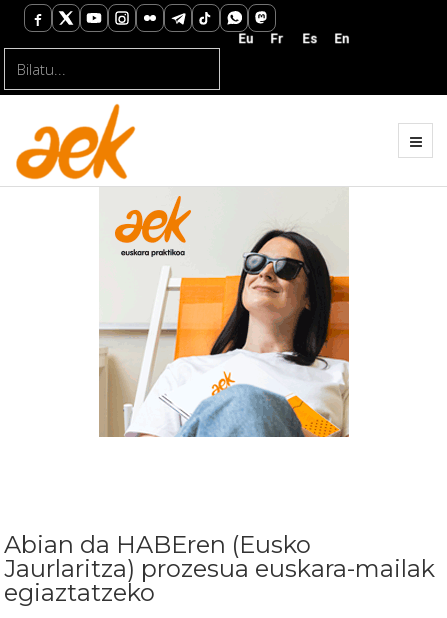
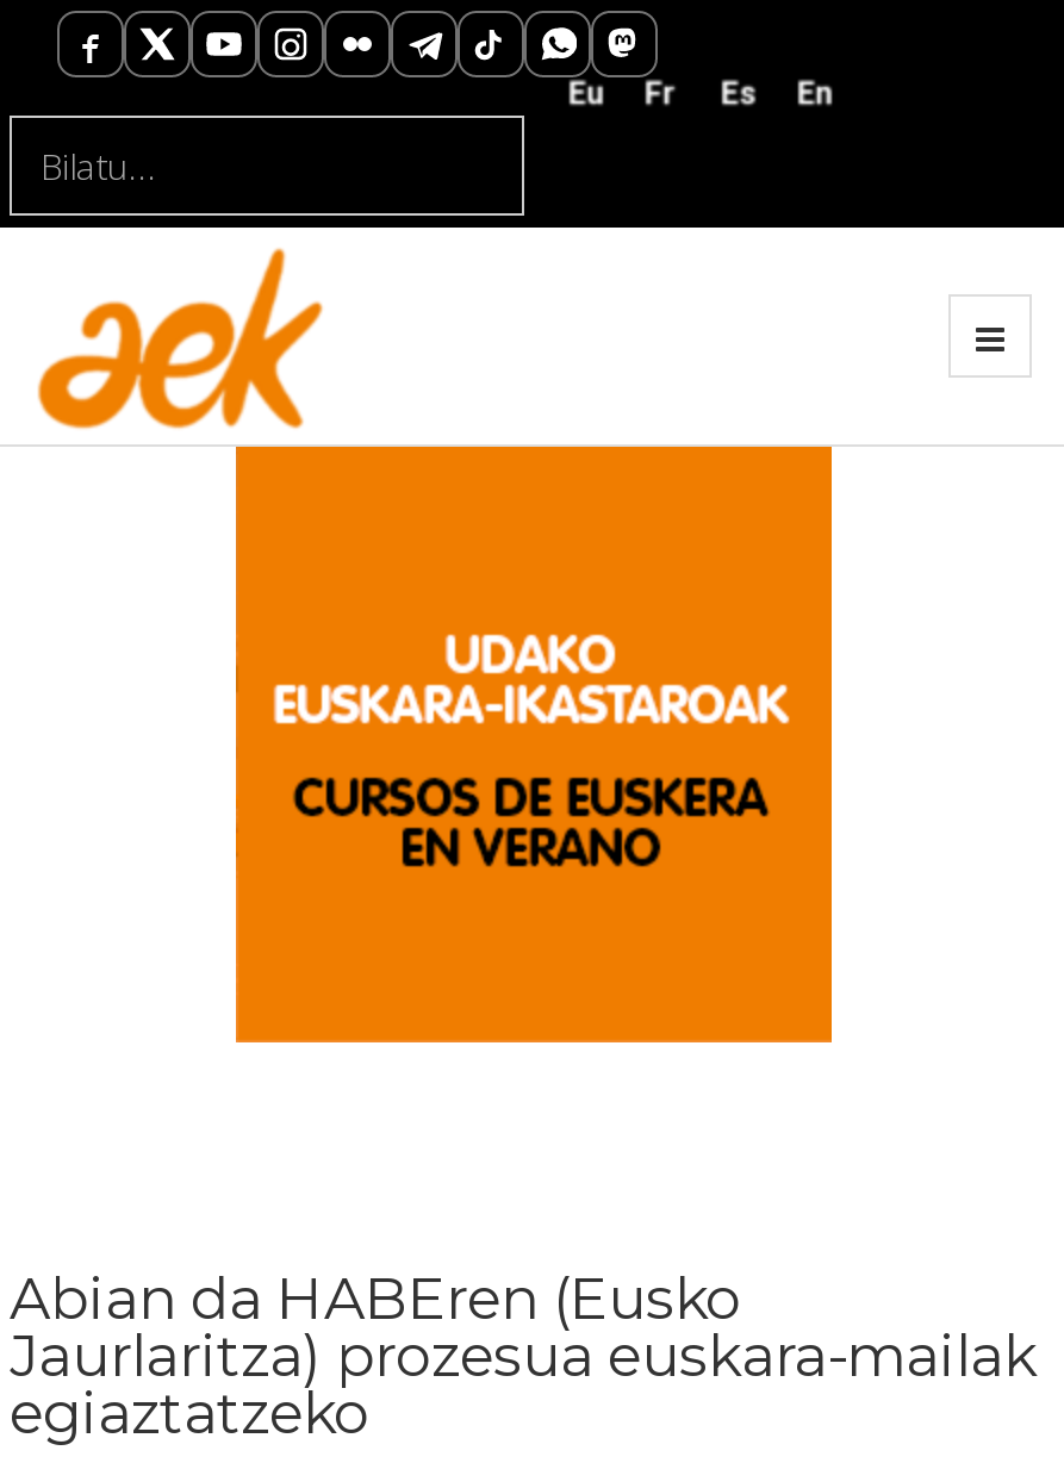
[99,187,349,438] [image] -> [234,444,834,1045] [image]

